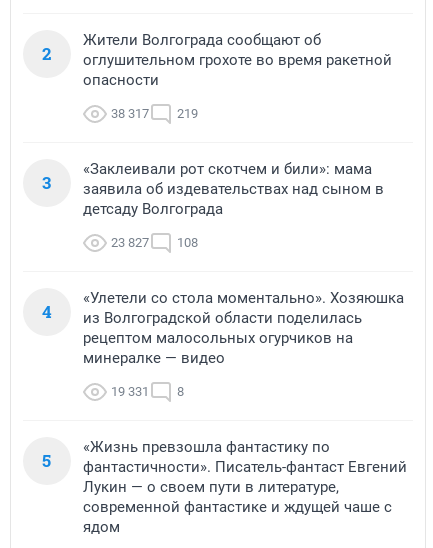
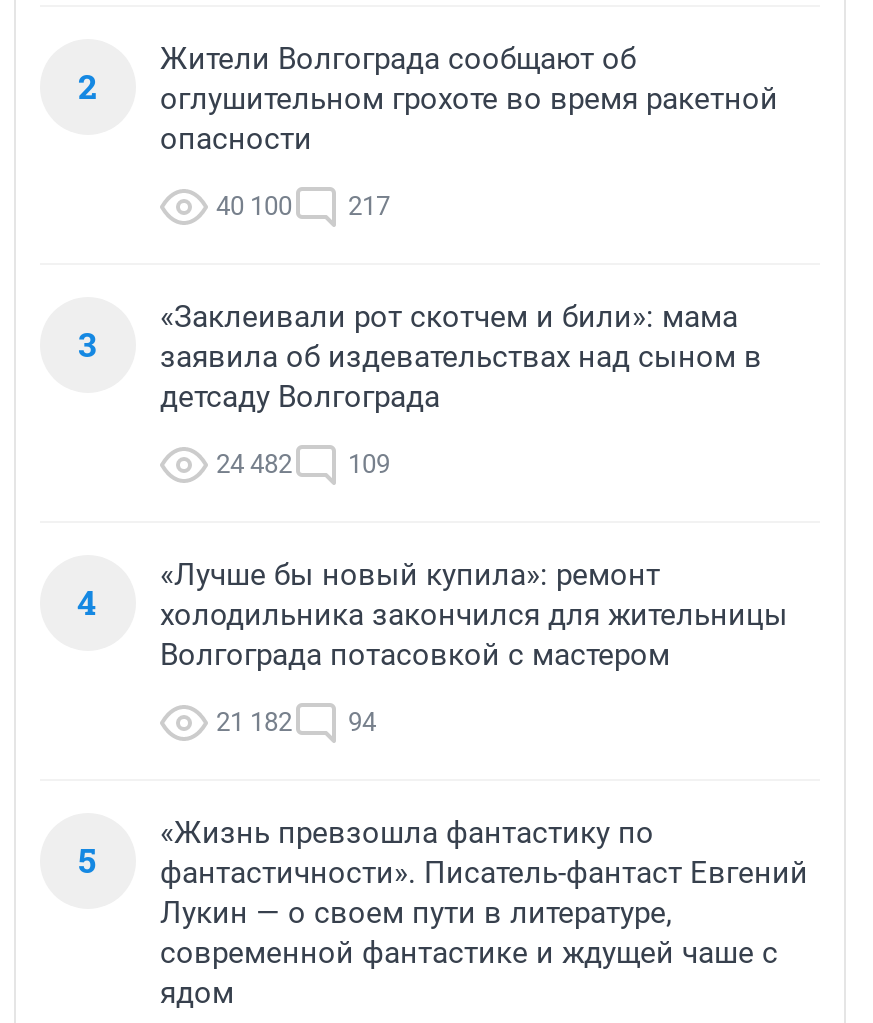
[111,106,149,121] 38 317 -> [216,191,292,221] 40 100
[177,106,198,121] 219 -> [348,191,390,221] 217
[111,235,149,250] 23 827 -> [216,449,292,479] 24 482
[177,235,198,250] 108 -> [348,449,390,479] 109
[83,289,404,367] «Улетели со стола моментально». Хозяюшка | из Волгоградской области поделилась | рецептом малосольных огурчиков на | минералке — видео -> [160,557,788,673] «Лучше бы новый купила»: ремонт | холодильника закончился для жительницы | Волгограда потасовкой с мастером
[111,384,184,399] 19 331 | 8 -> [216,707,376,737] 21 182 | 94

